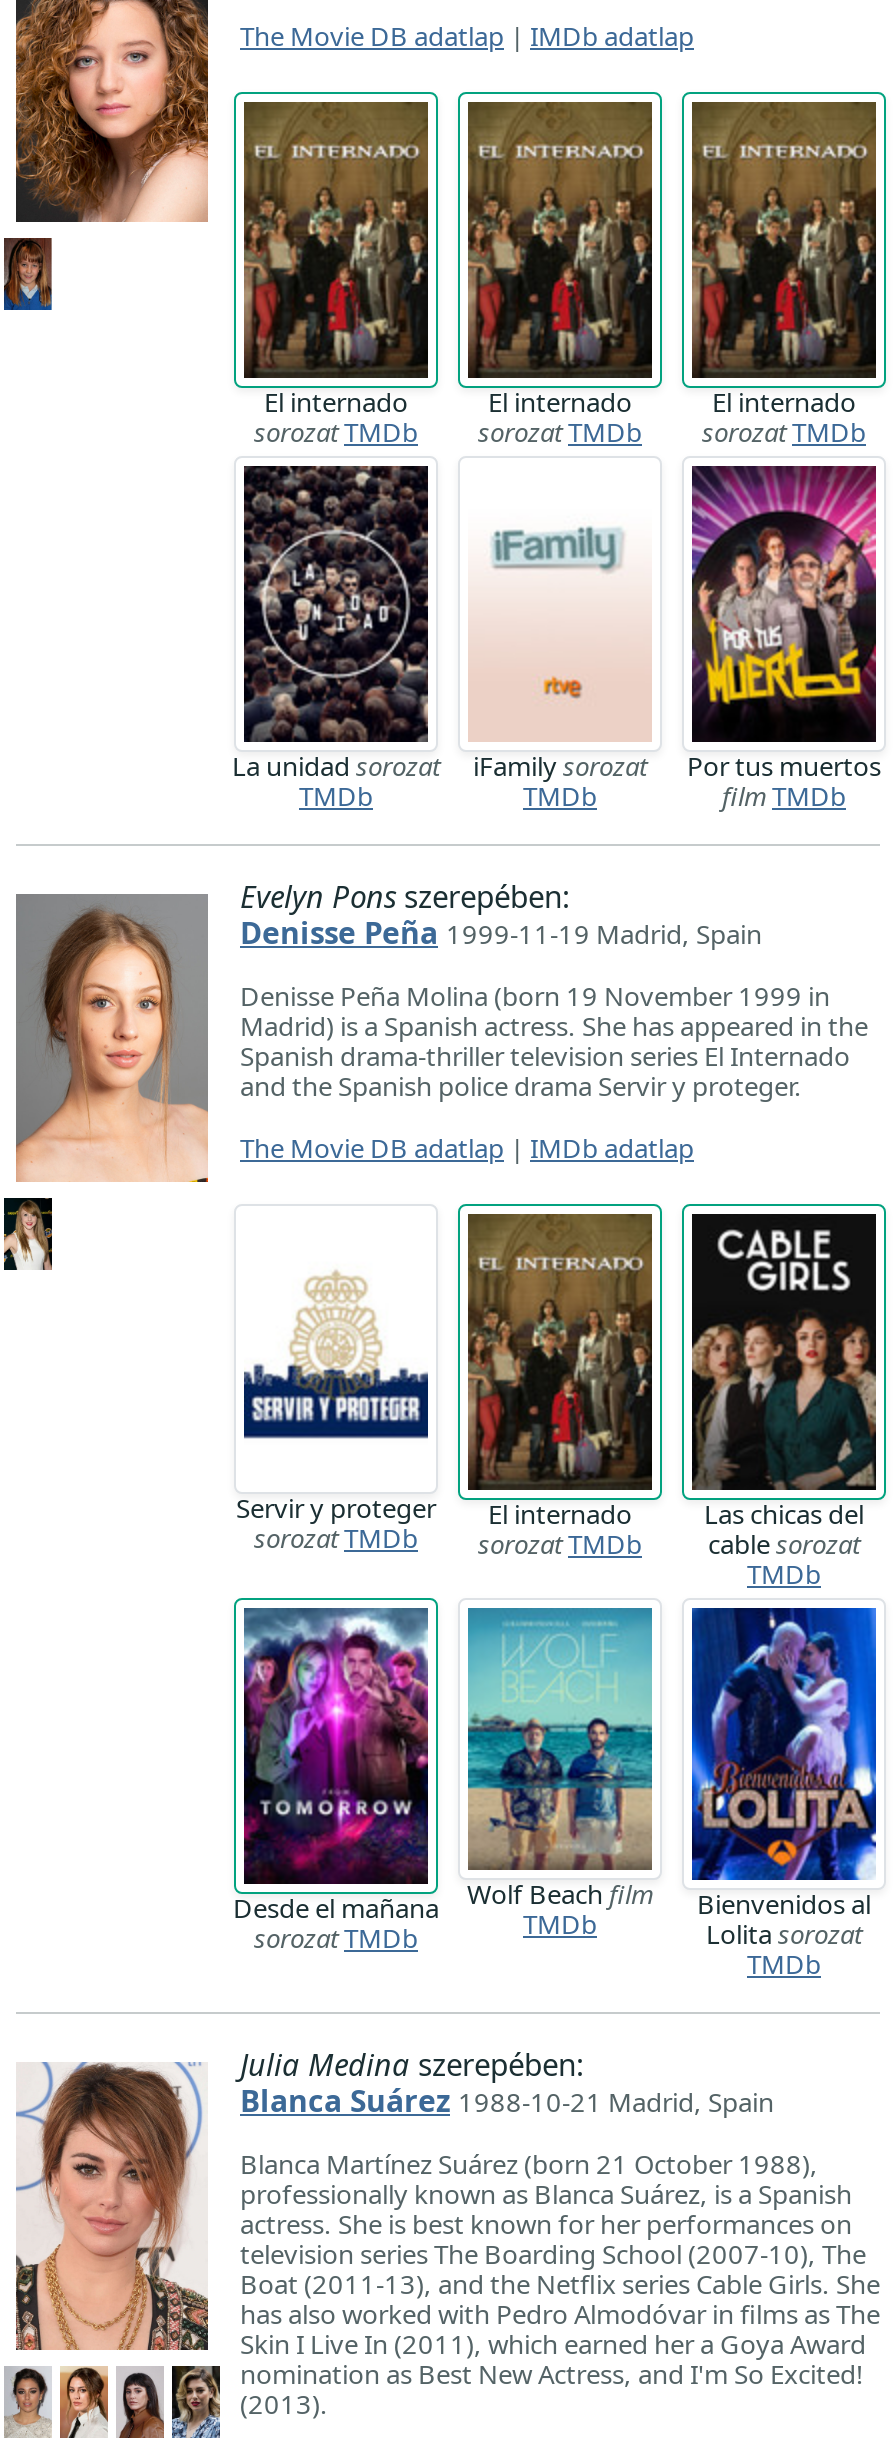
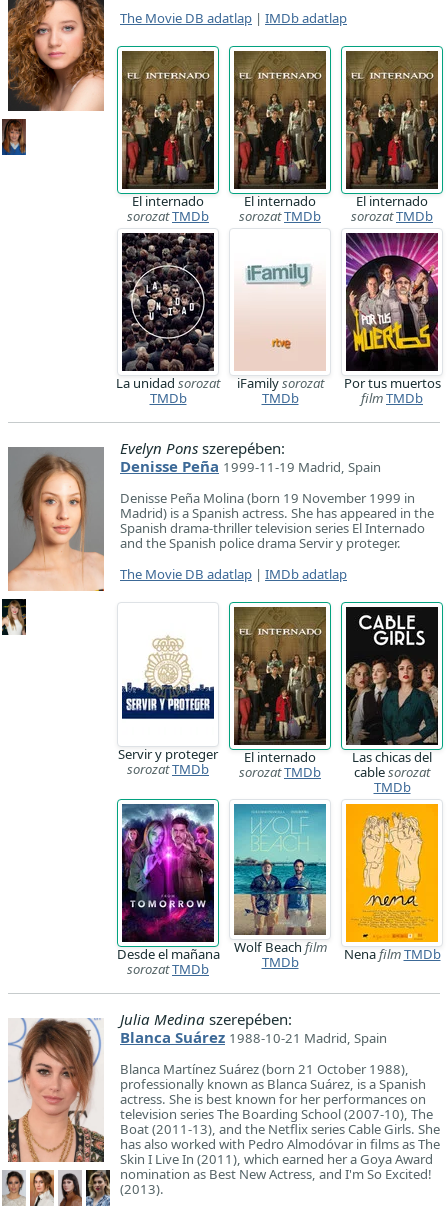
[690,1606,878,1982] [image] | Bienvenidos al | Lolita sorozat | TMDb -> [343,803,440,963] [image] | Nena film TMDb

